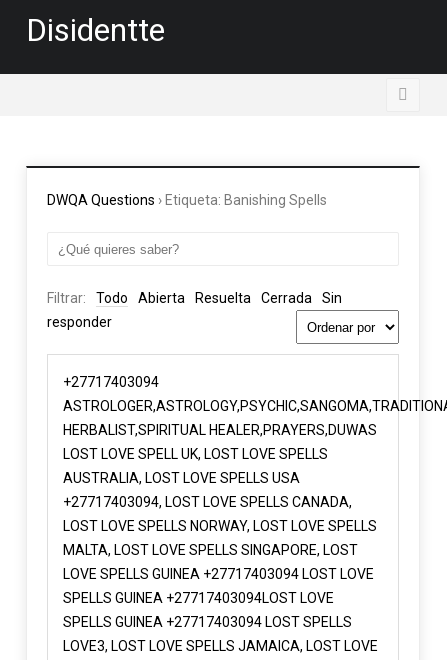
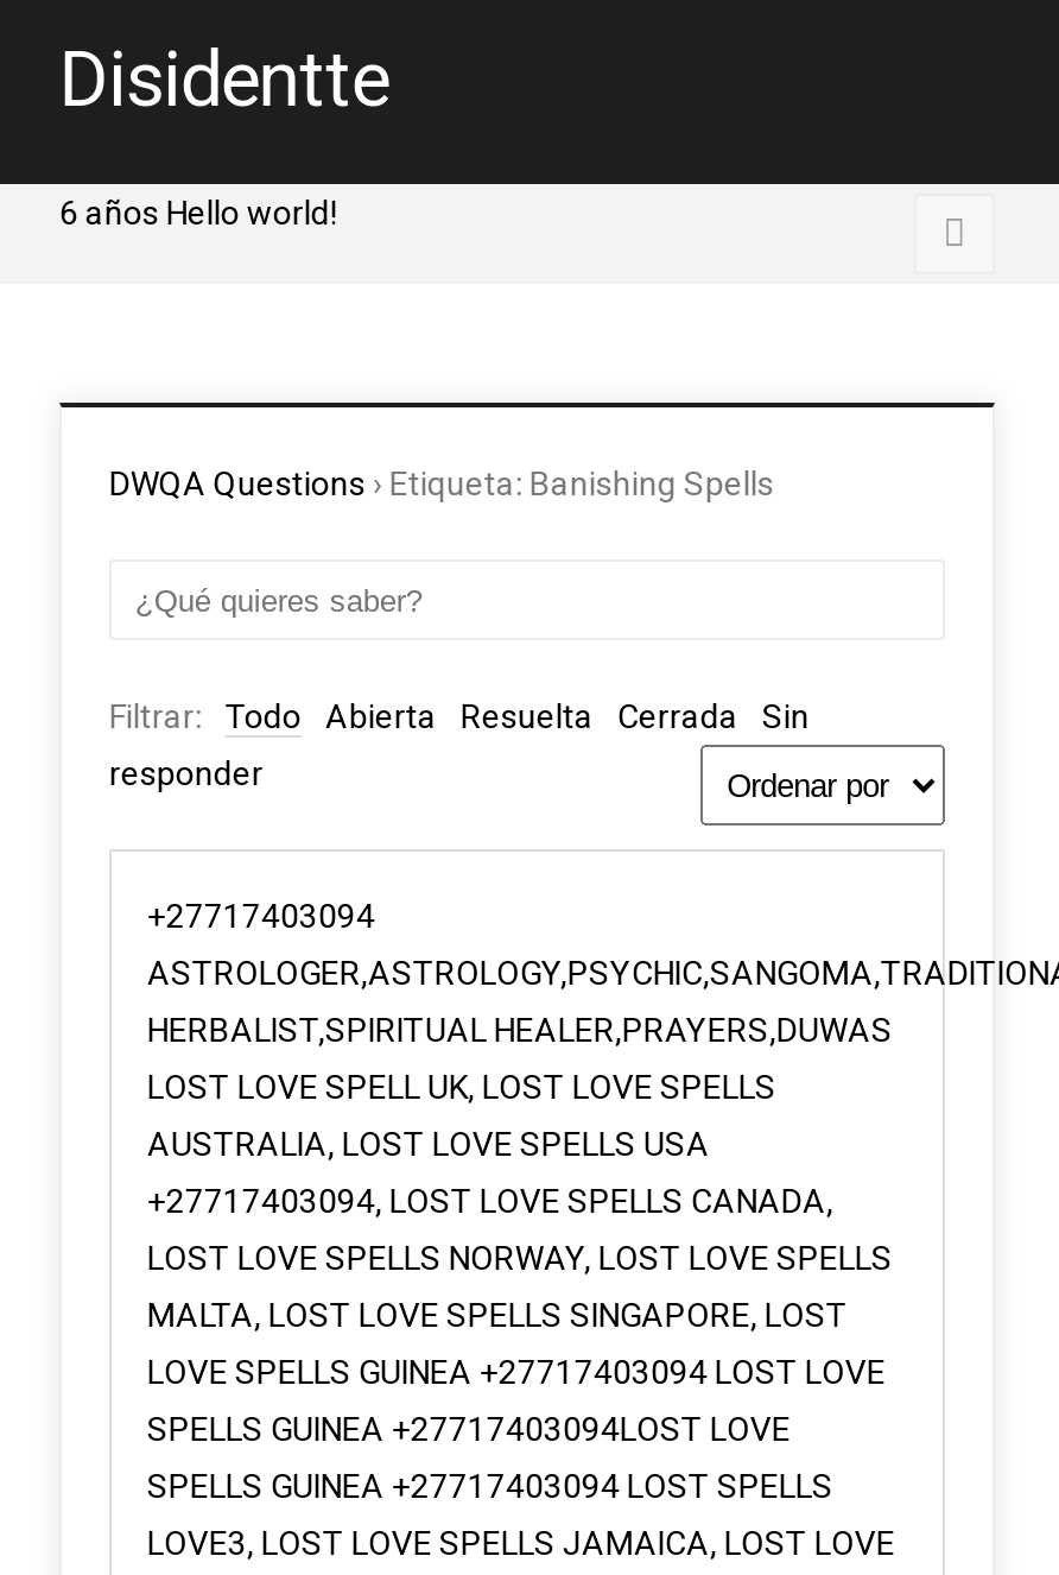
none -> [59,194,337,232] 6 años Hello world!

